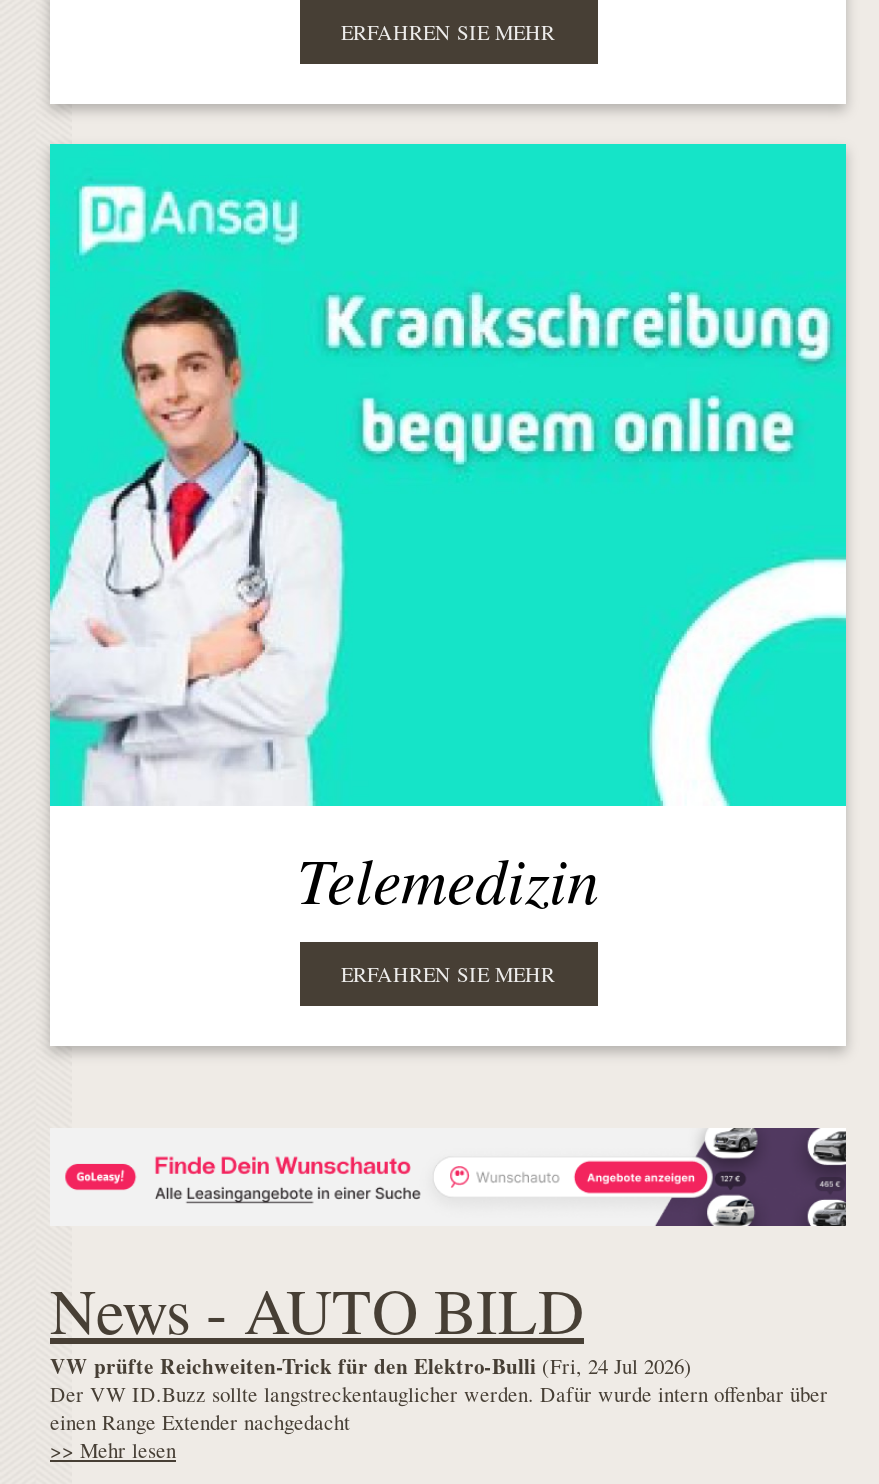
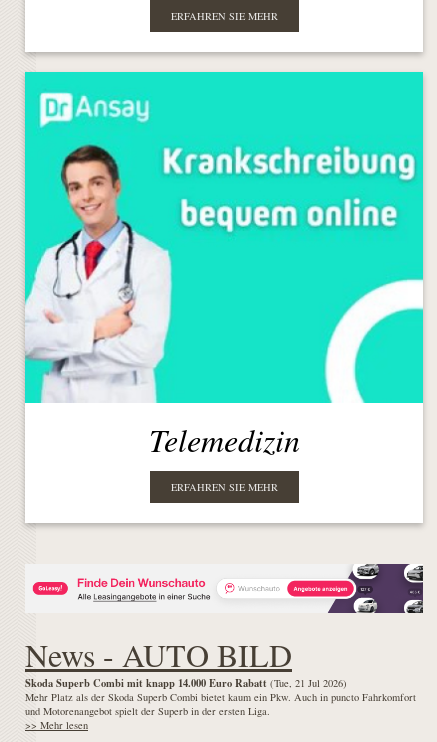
[50,1351,828,1437] VW prüfte Reichweiten-Trick für den Elektro-Bulli (Fri, 24 Jul 2026) | Der VW ID.Buzz sollte langstreckentauglicher werden. Dafür wurde intern offenbar über | einen Range Extender nachgedacht -> [25,675,416,718] Skoda Superb Combi mit knapp 14.000 Euro Rabatt (Tue, 21 Jul 2026) | Mehr Platz als der Skoda Superb Combi bietet kaum ein Pkw. Auch in puncto Fahrkomfort | und Motorenangebot spielt der Superb in der ersten Liga.

